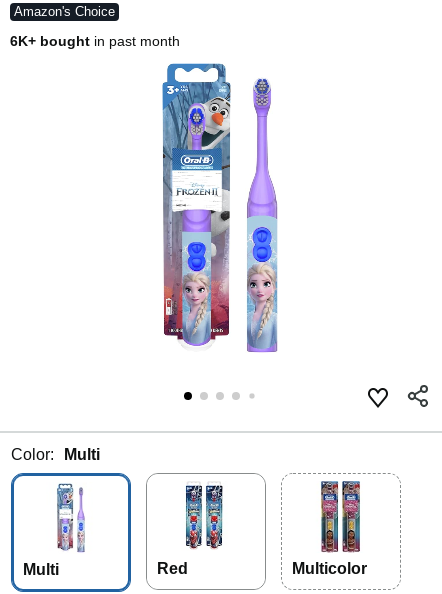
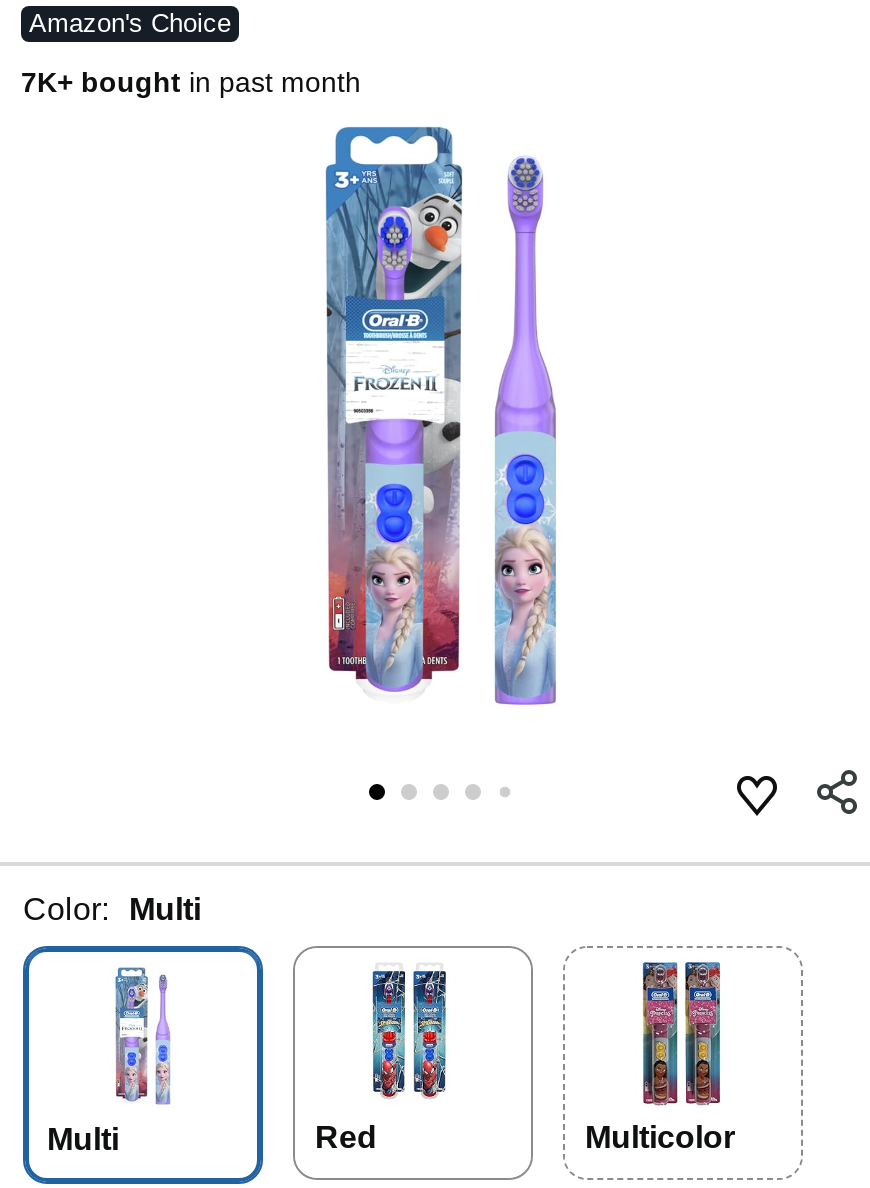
[10,33,180,49] 6K+ bought in past month -> [21,66,361,98] 7K+ bought in past month

